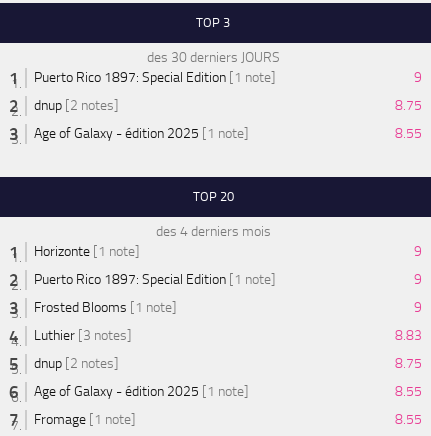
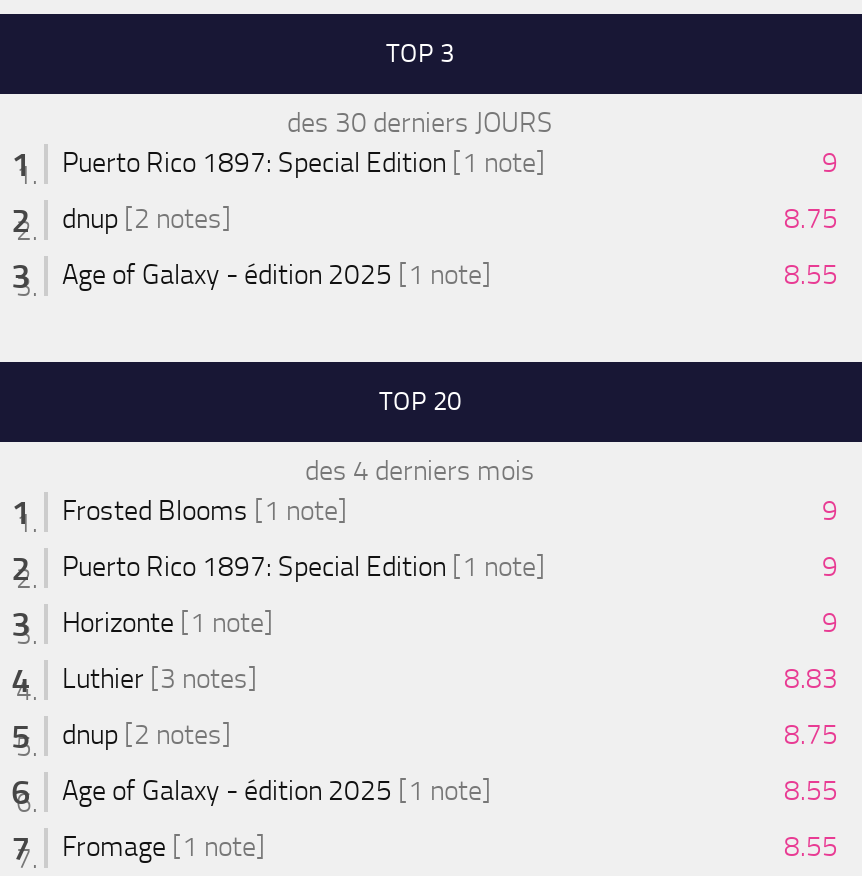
moved [34,243,140,260] -> [62,607,274,641]: Horizonte [1 note]
moved [34,299,177,316] -> [62,495,348,529]: Frosted Blooms [1 note]

